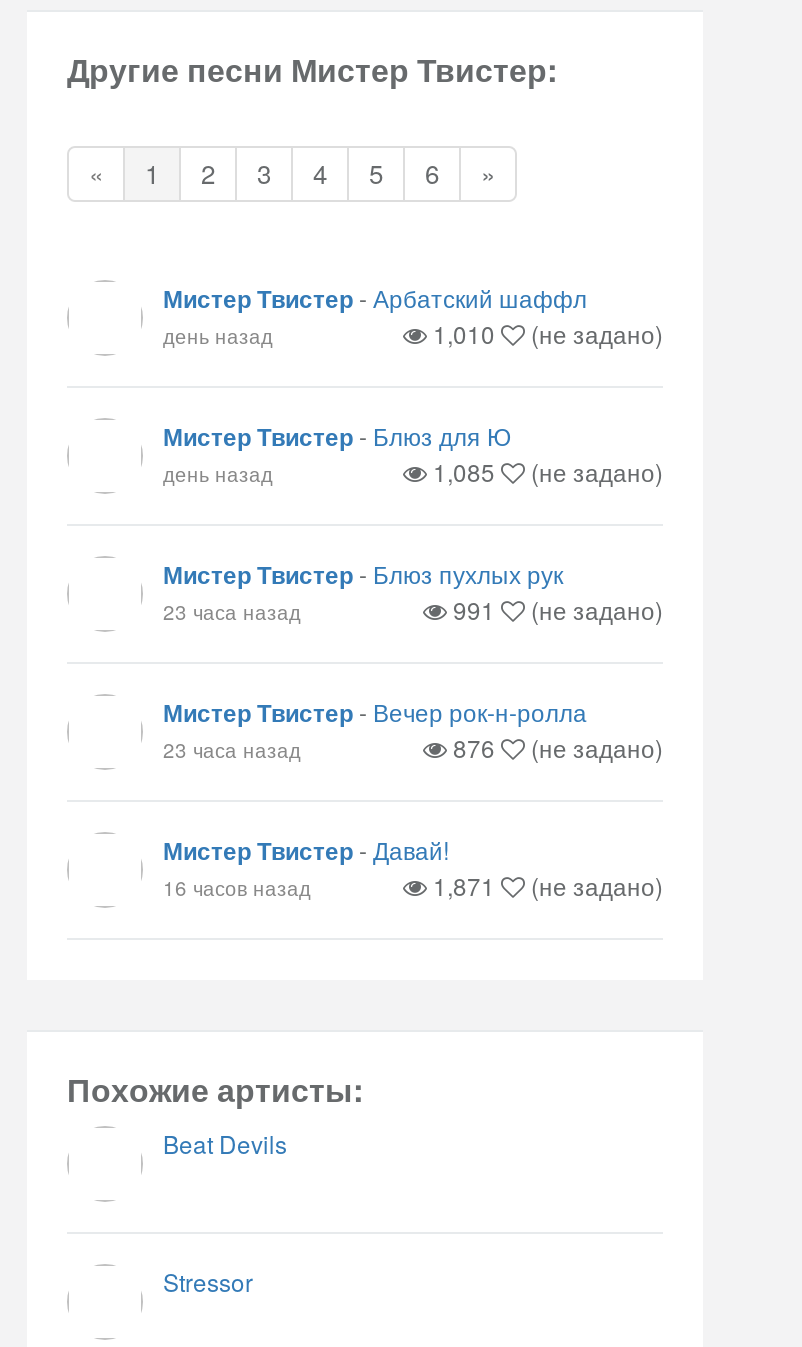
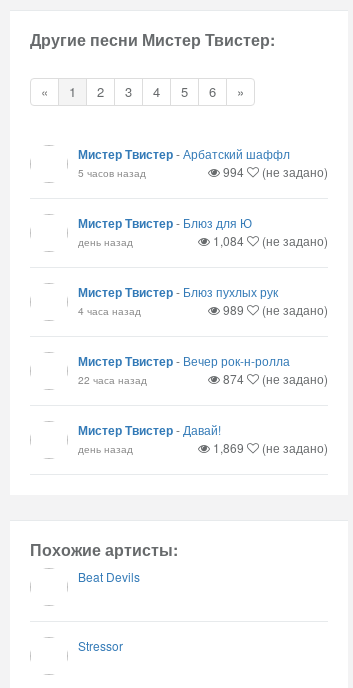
[163,316,501,350] день назад | 1,010 -> [78,163,247,180] 5 часов назад | 994
[427,454,663,488] 1,085 (не задано) -> [210,232,328,249] 1,084 (не задано)
[163,596,301,626] 23 часа назад -> [78,303,141,318] 4 часа назад
[447,592,663,626] 991 (не задано) -> [220,301,328,318] 989 (не задано)
[163,734,301,764] 23 часа назад -> [78,372,147,387] 22 часа назад
[447,730,663,764] 876 (не задано) -> [220,370,328,387] 874 (не задано)
[163,868,501,902] 16 часов назад | 1,871 -> [78,439,247,456] день назад | 1,869

